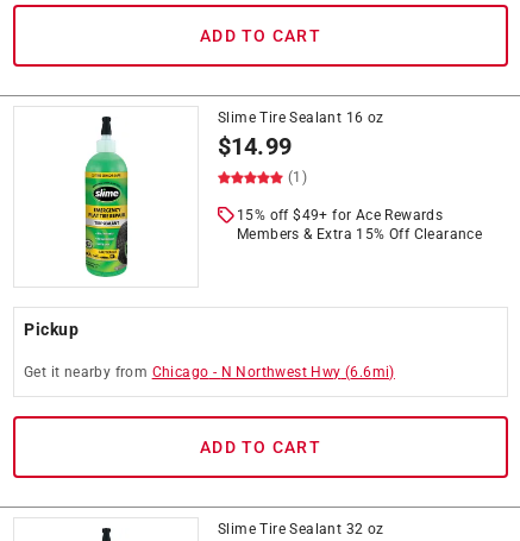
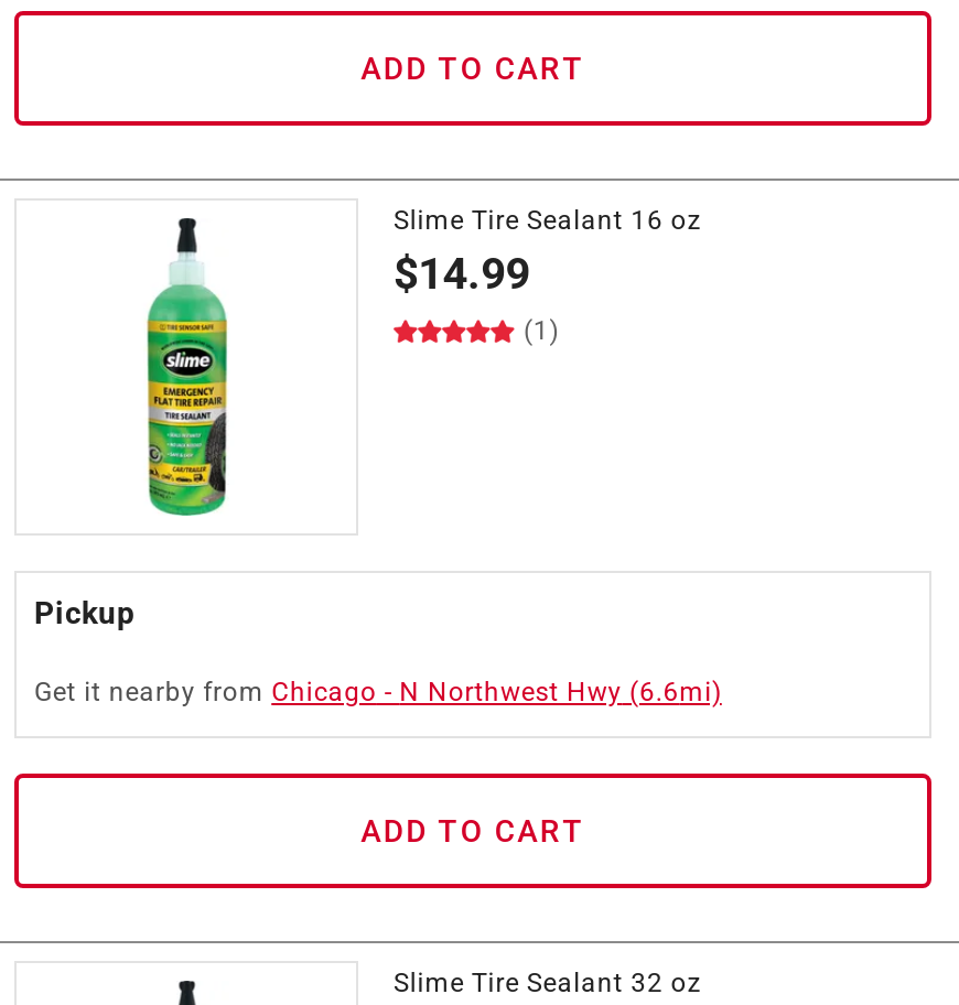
[237,207,482,243] 15% off $49+ for Ace Rewards | Members & Extra 15% Off Clearance -> none

